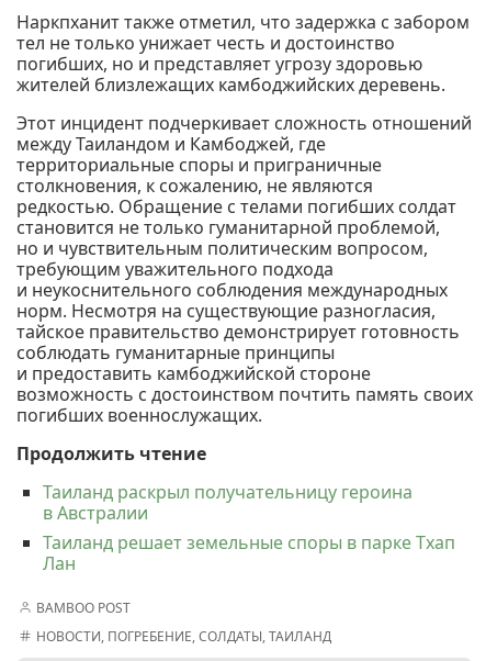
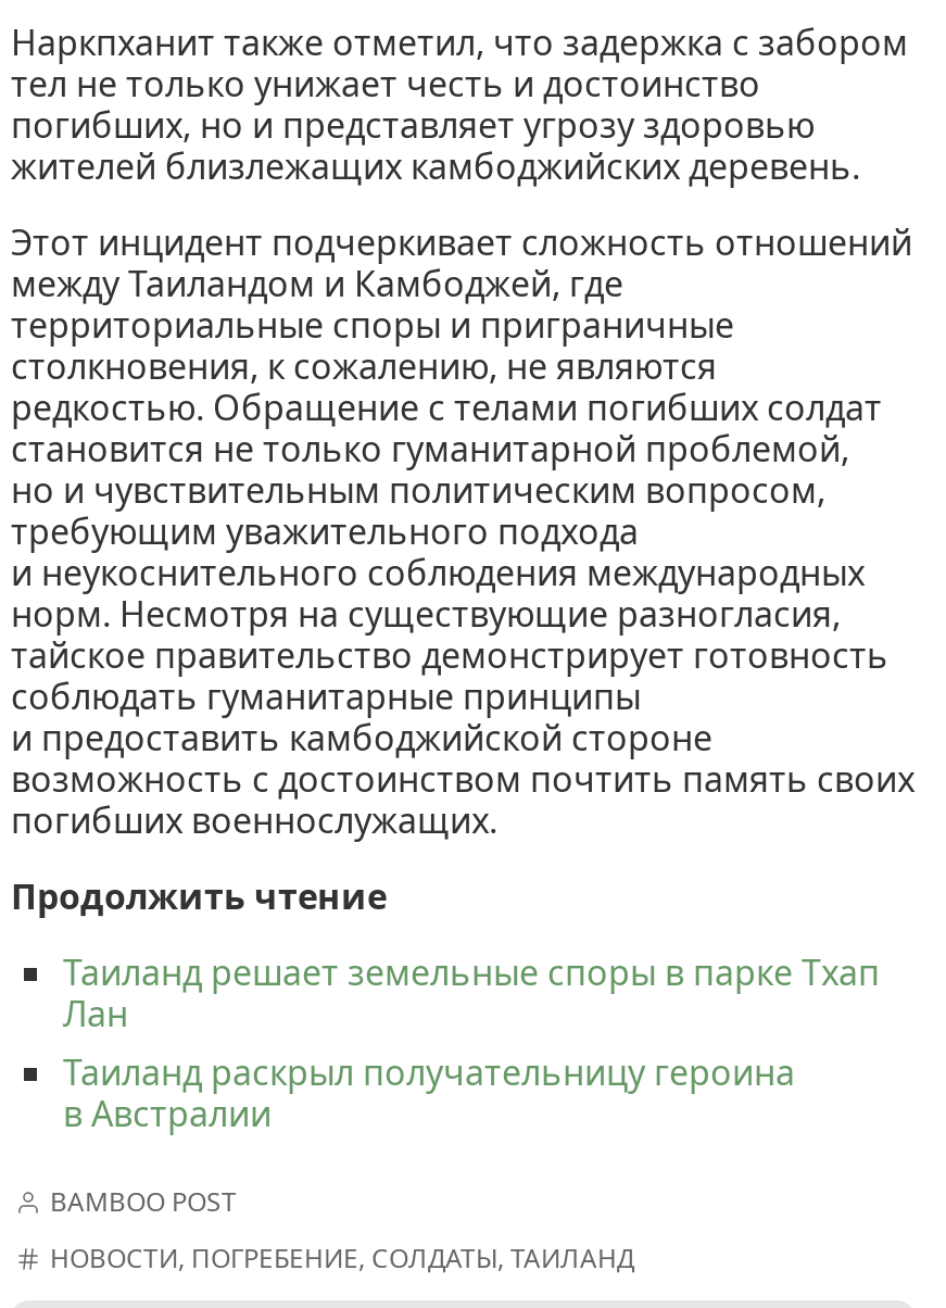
moved [43,479,412,524] -> [63,1049,795,1138]: Таиланд раскрыл получательницу героина | в Австралии
moved [43,530,455,575] -> [63,949,880,1038]: Таиланд решает земельные споры в парке Тхап | Лан

